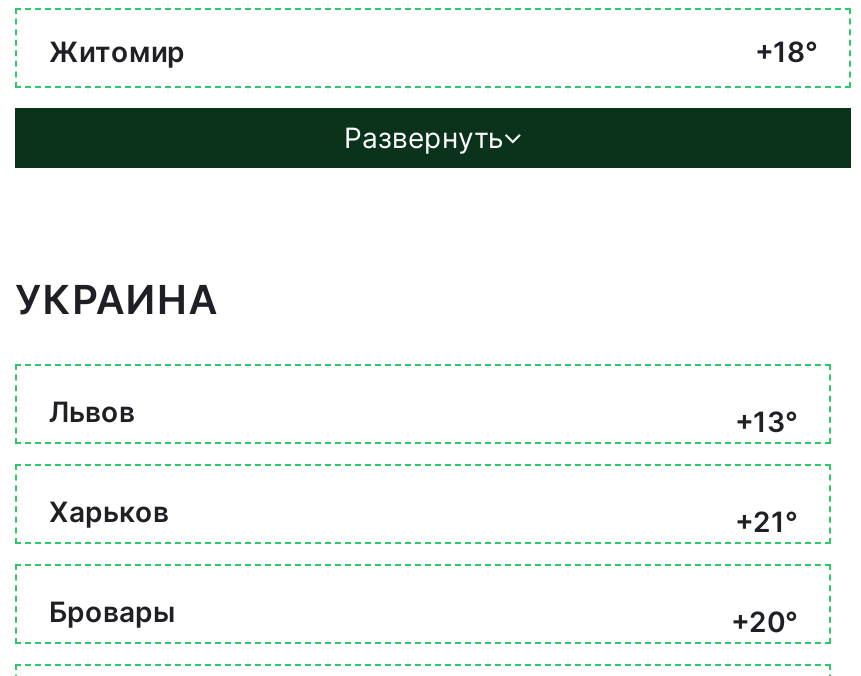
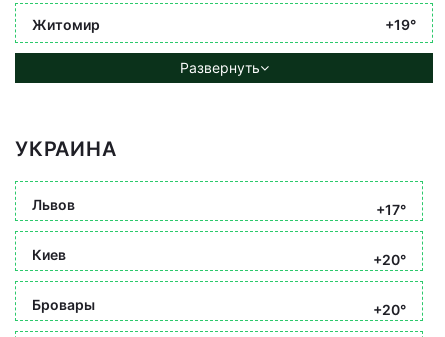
[755,33,817,67] +18° -> [385,15,416,32] +19°
[735,404,797,438] +13° -> [376,201,406,218] +17°
[49,493,797,538] Харьков | +21° -> [32,245,406,268] Киев | +20°

